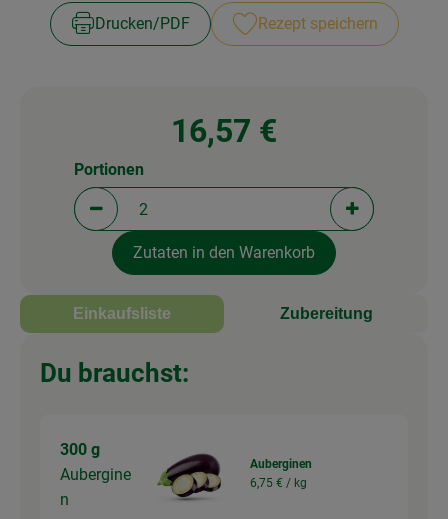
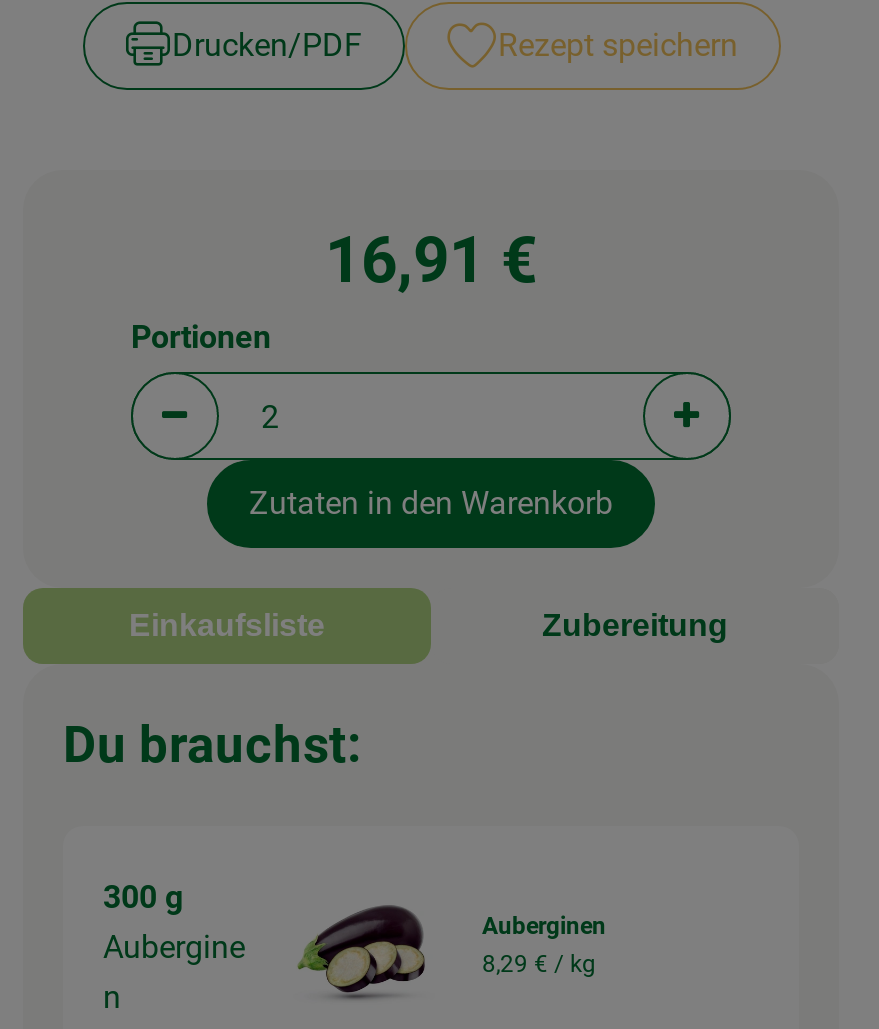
[171,112,277,150] 16,57 € -> [325,222,537,298] 16,91 €
[249,476,306,490] 6,75 € / kg -> [482,950,596,978] 8,29 € / kg

